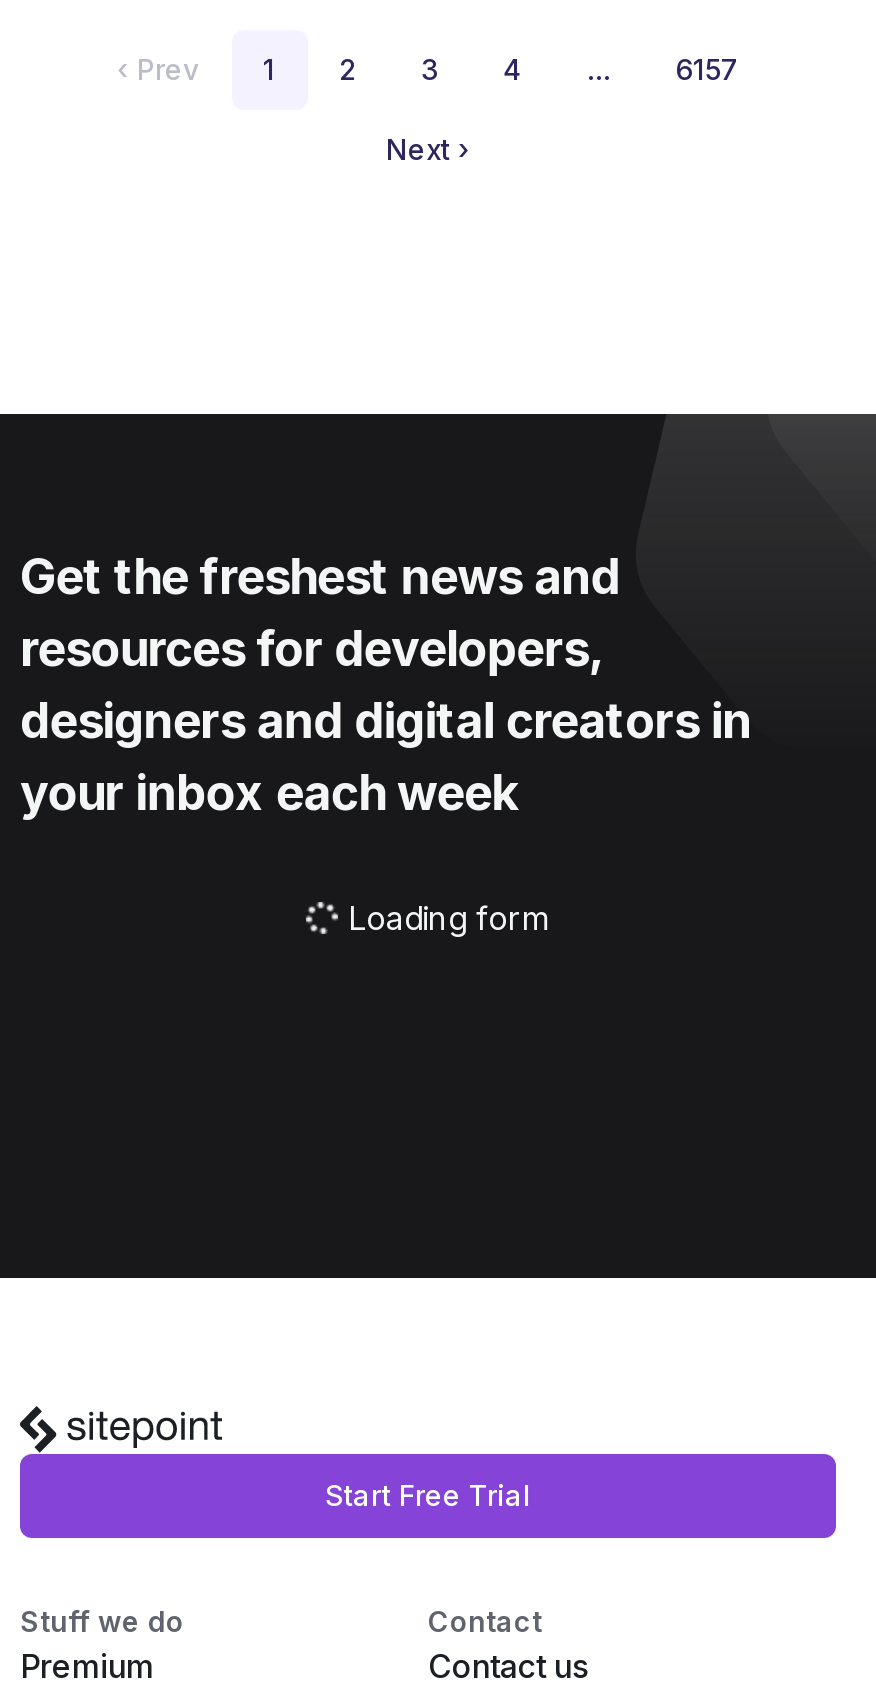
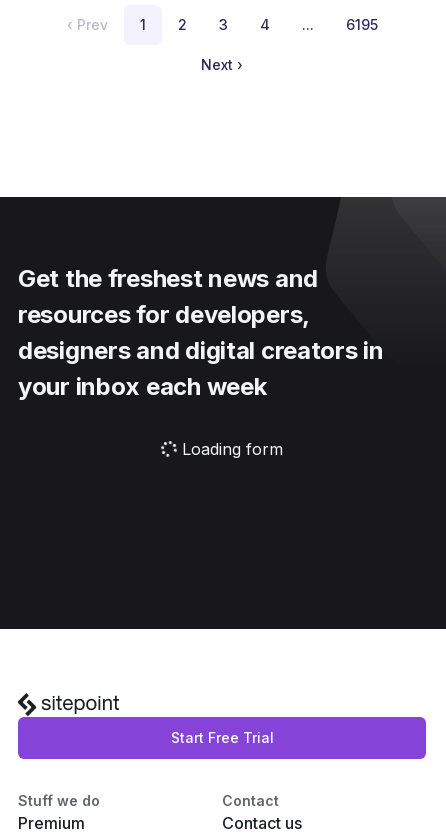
[675,52,739,86] 6157 -> [345,16,377,33] 6195

